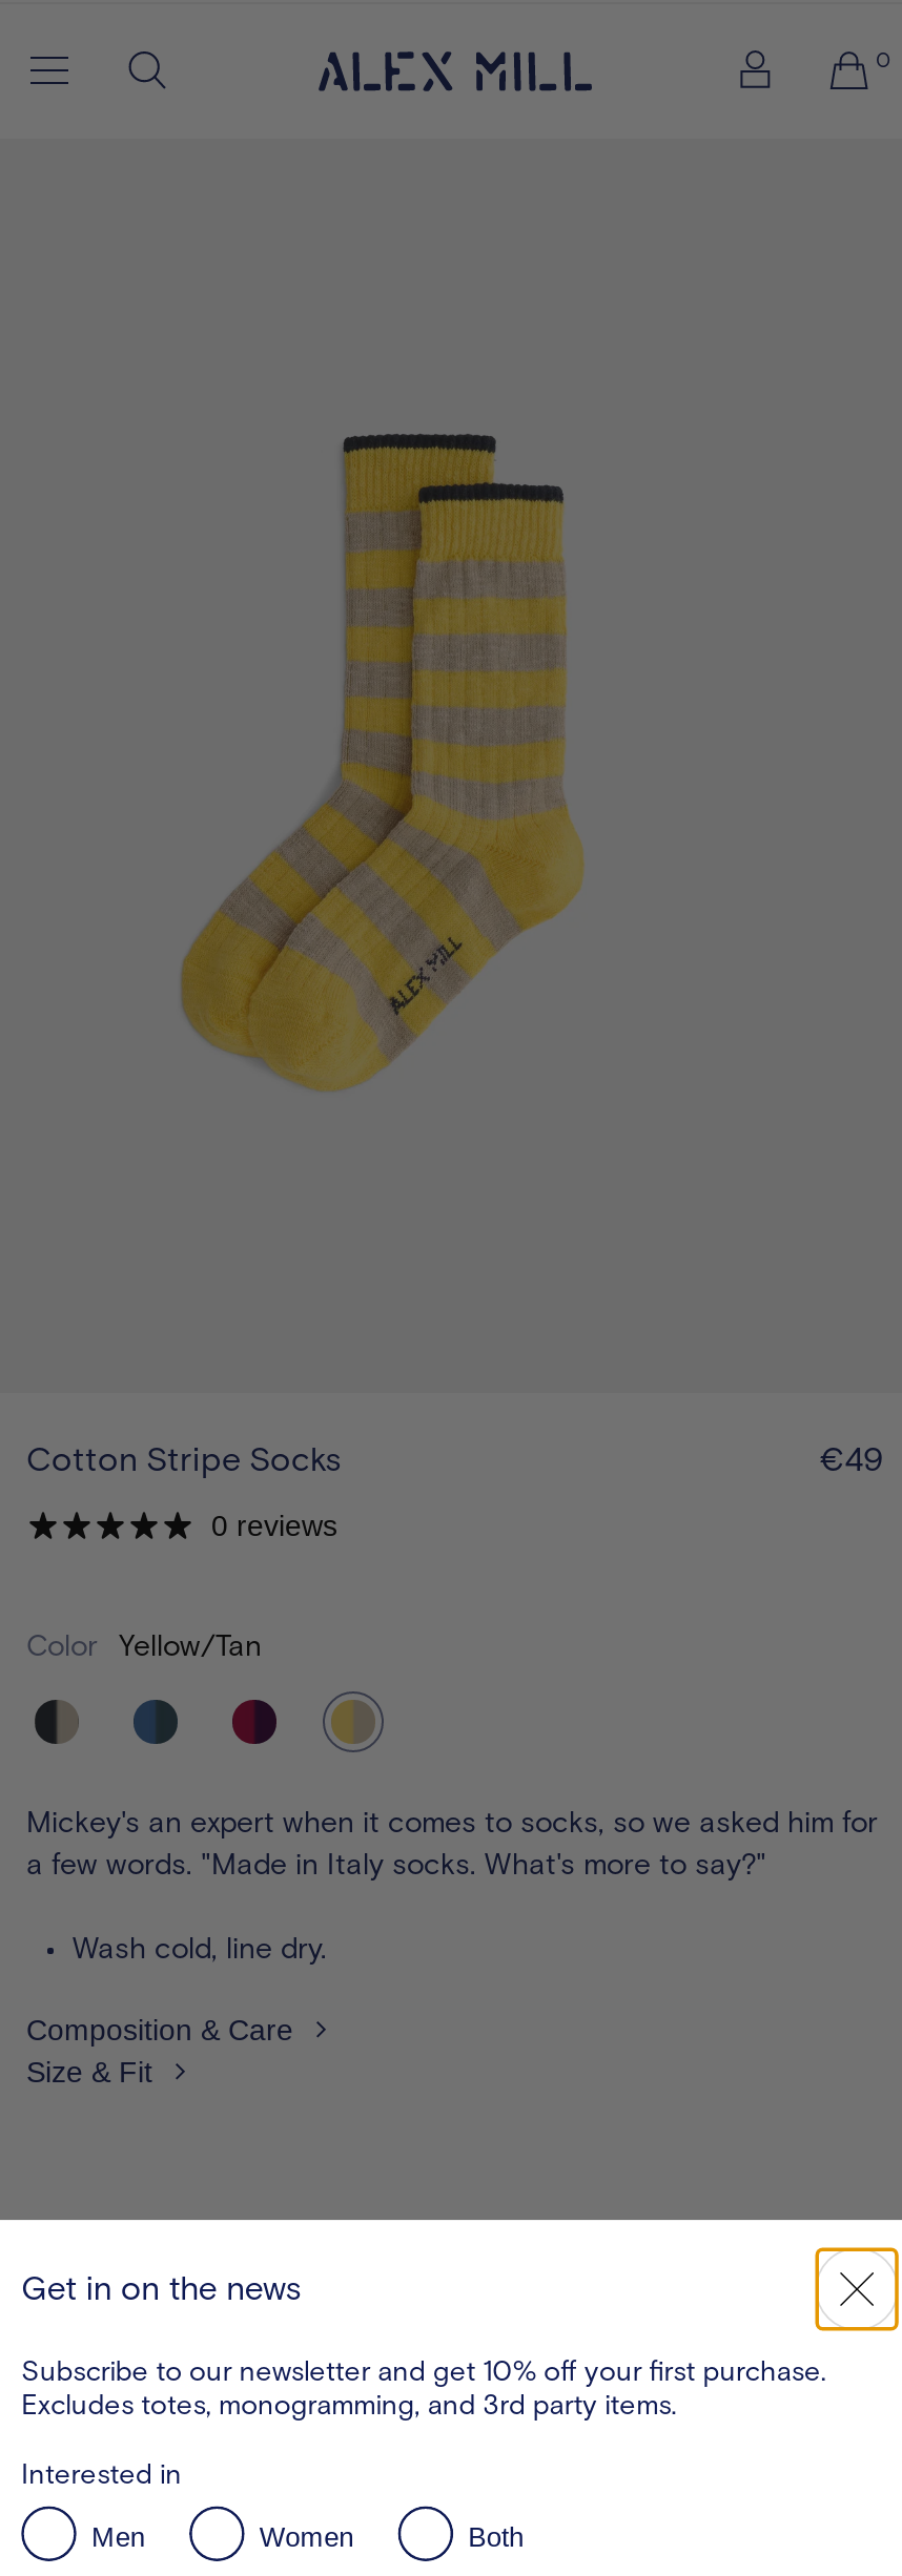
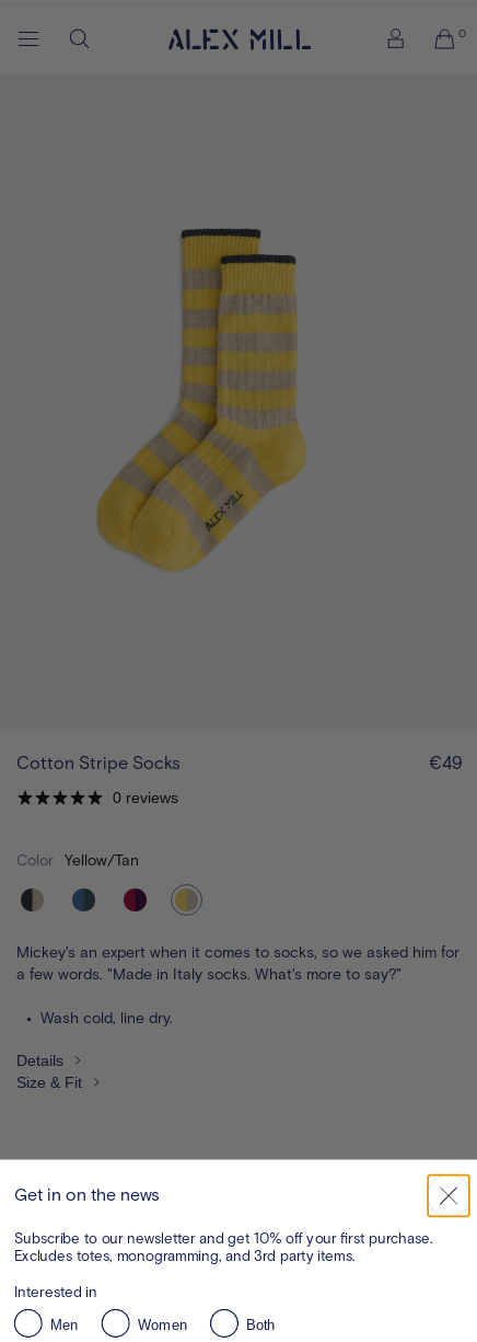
[26,2014,293,2047] Composition & Care -> [16,1052,63,1070] Details

